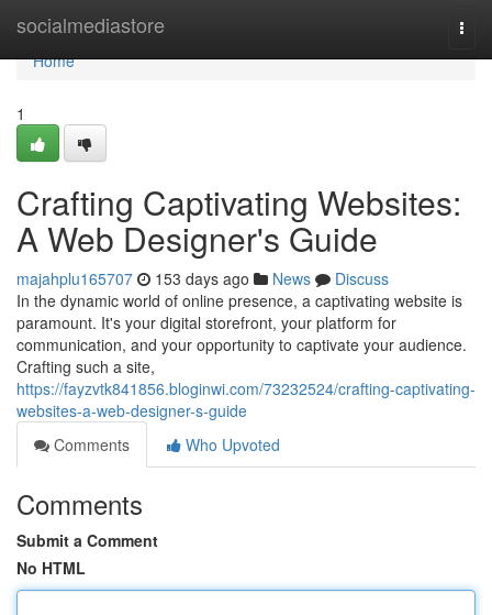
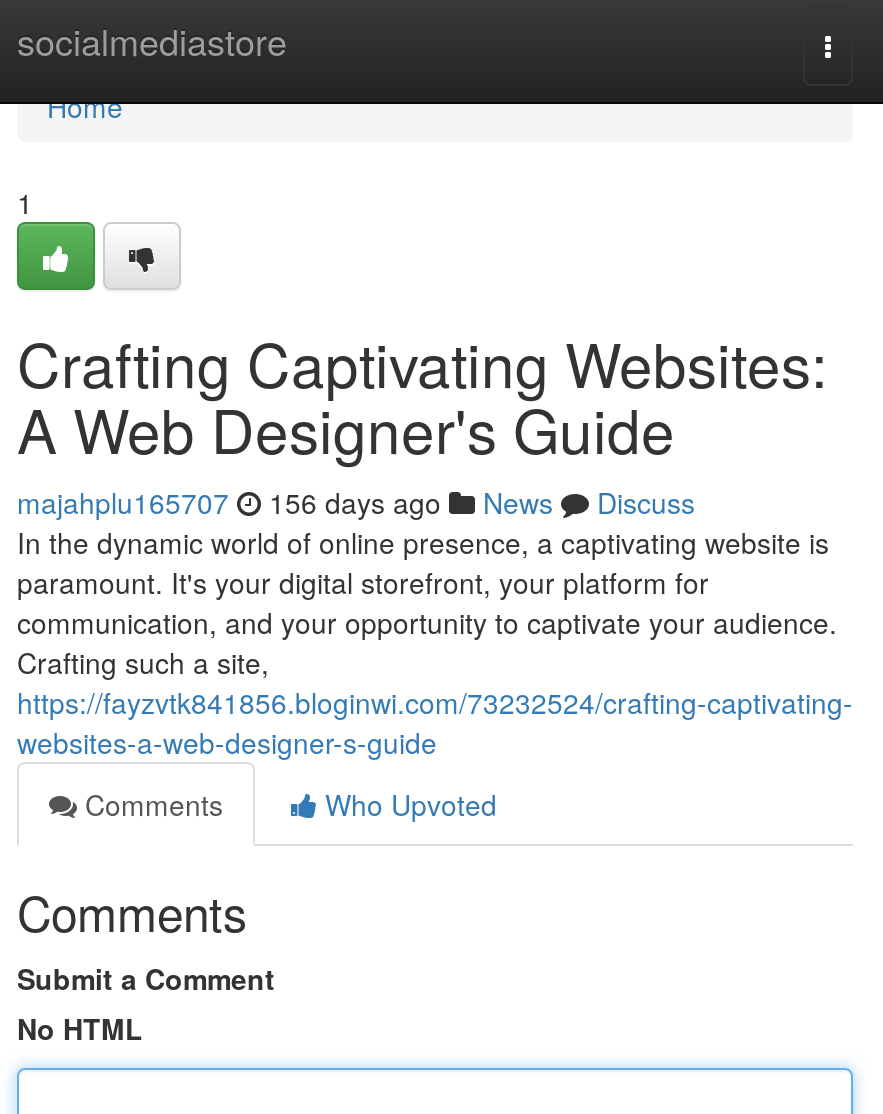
[16,267,389,289] majahplu165707 153 days ago News Discuss -> [17,482,695,522] majahplu165707 156 days ago News Discuss

